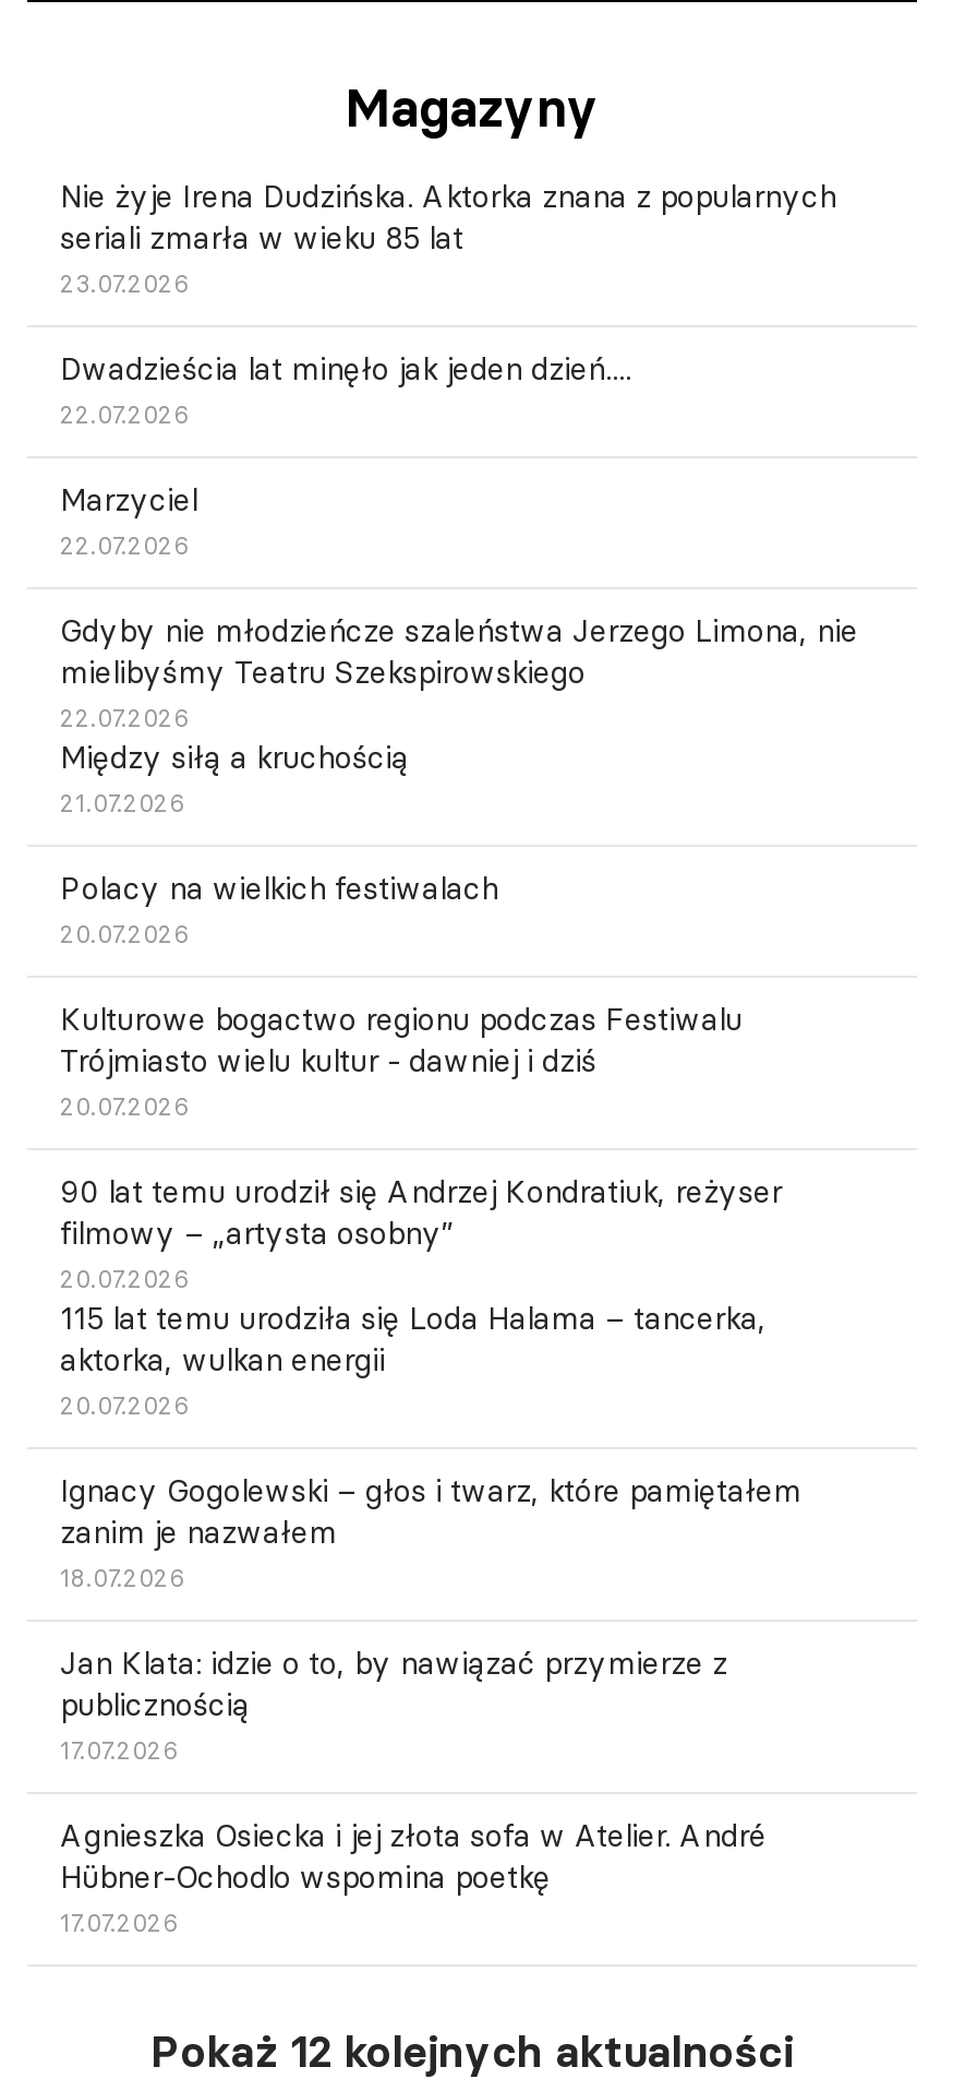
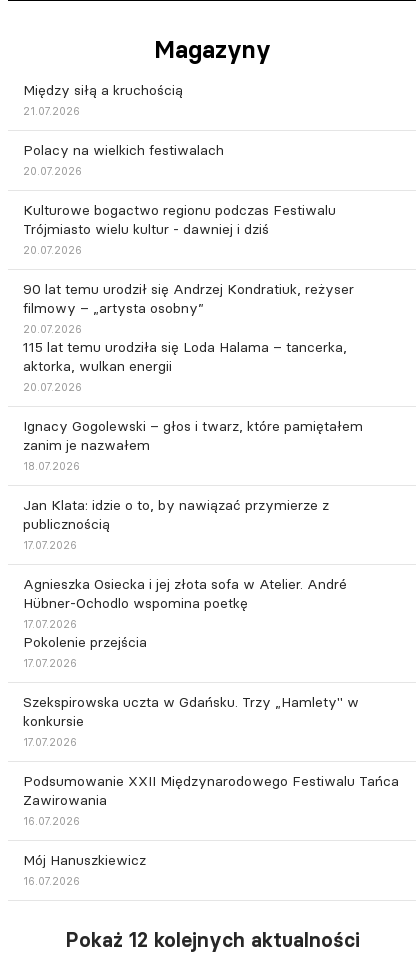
[60,176,858,732] Nie żyje Irena Dudzińska. Aktorka znana z popularnych | seriali zmarła w wieku 85 lat | 23.07.2026 | Dwadzieścia lat minęło jak jeden dzień.... | 22.07.2026 | Marzyciel | 22.07.2026 | Gdyby nie młodzieńcze szaleństwa Jerzego Limona, nie | mielibyśmy Teatru Szekspirowskiego | 22.07.2026 -> none
moved [60,737,801,1937] -> [23,80,363,630]: Między siłą a kruchością | 21.07.2026 | Polacy na wielkich festiwalach | ... | Hübner-Ochodlo wspomina poetkę | 17.07.2026
none -> [23,632,399,887] Pokolenie przejścia | 17.07.2026 | Szekspirowska uczta w Gdańsku. Trzy „Hamlety" w | konkursie | 17.07.2026 | Podsumowanie XXII Międzynarodowego Festiwalu Tańca | Zawirowania | 16.07.2026 | Mój Hanuszkiewicz | 16.07.2026

